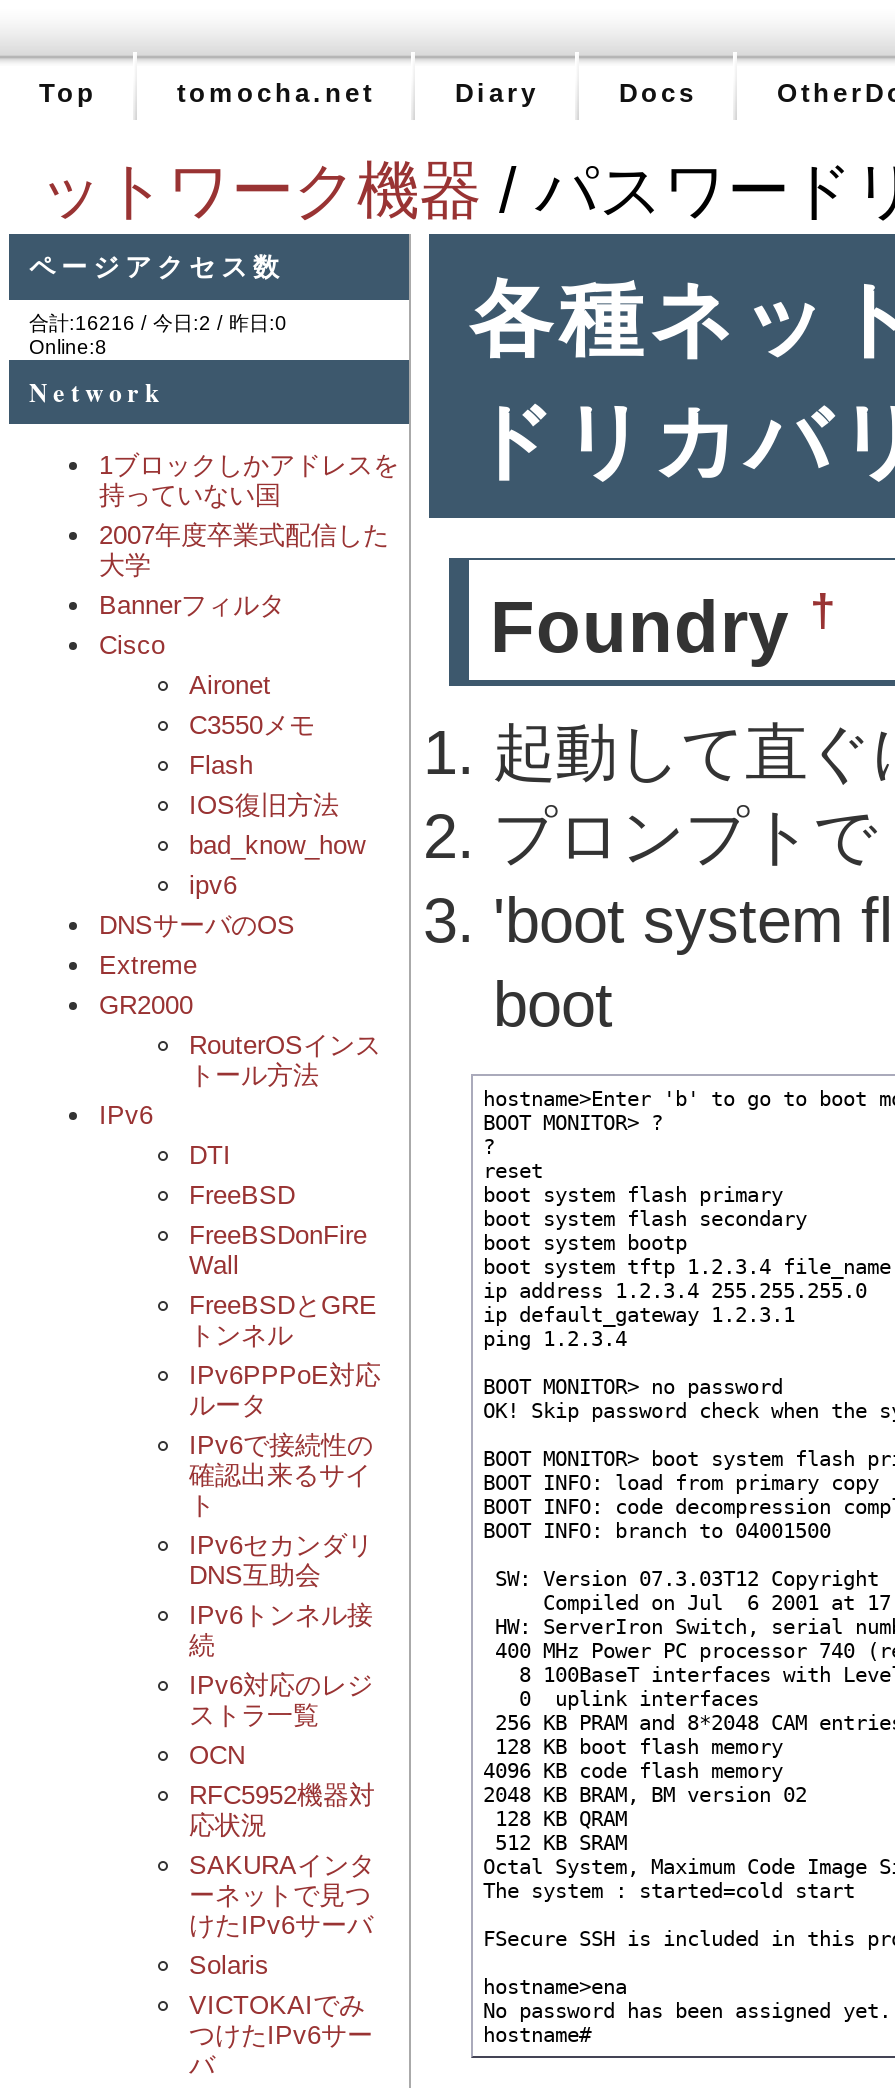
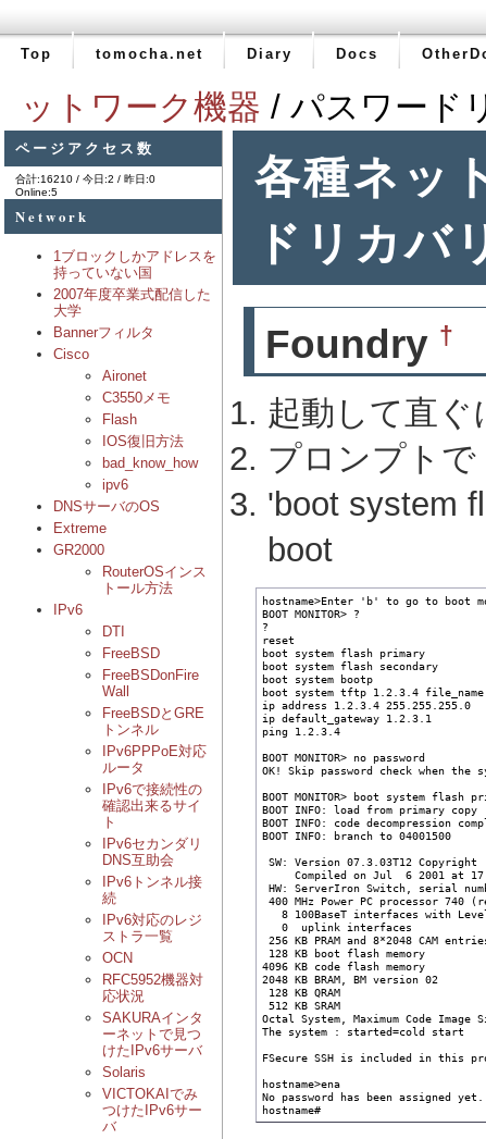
[29,313,287,359] 合計:16216 / 今日:2 / 昨日:0 | Online:8 -> [15,173,155,198] 合計:16210 / 今日:2 / 昨日:0 | Online:5

